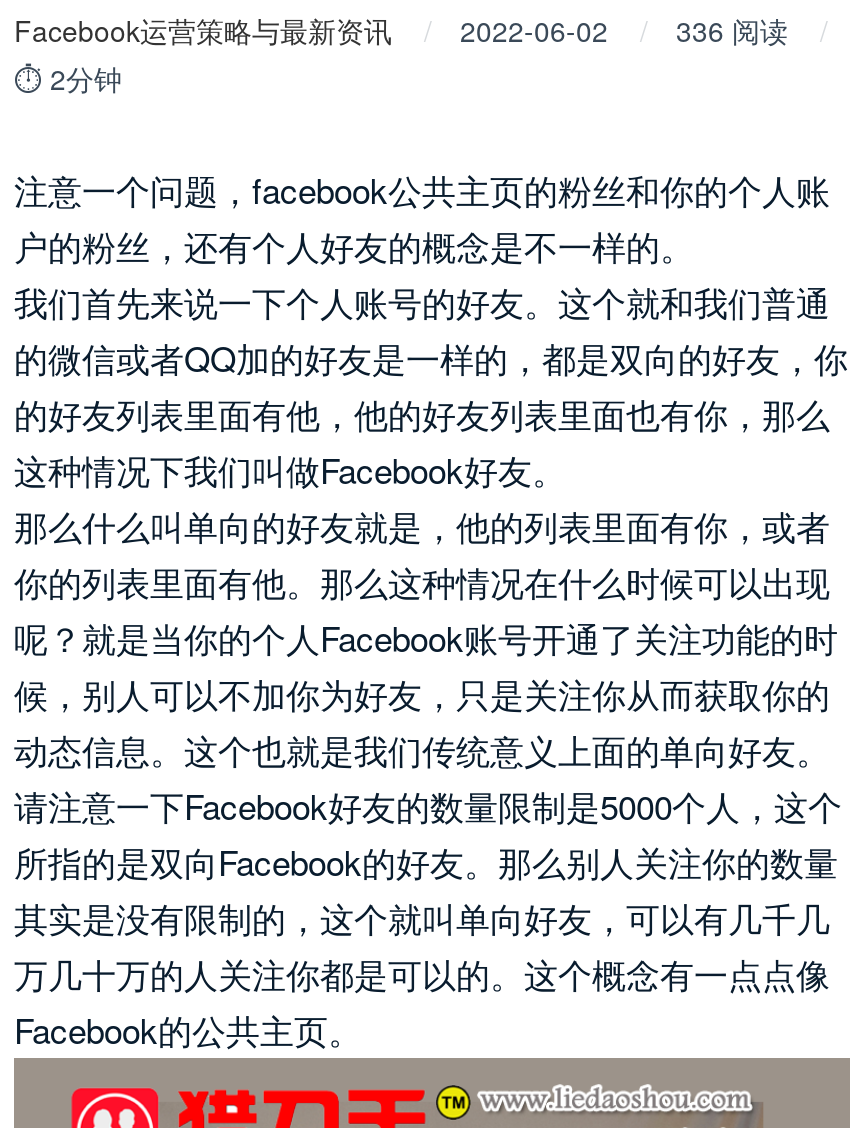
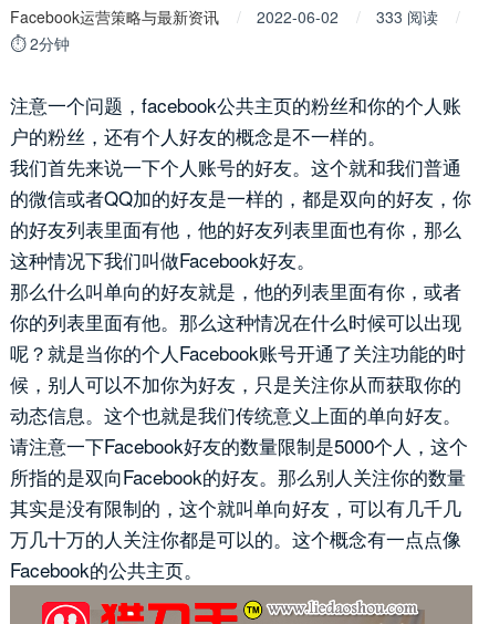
[14,10,788,50] Facebook运营策略与最新资讯 2022-06-02 336 阅读 -> [10,6,438,28] Facebook运营策略与最新资讯 2022-06-02 333 阅读

